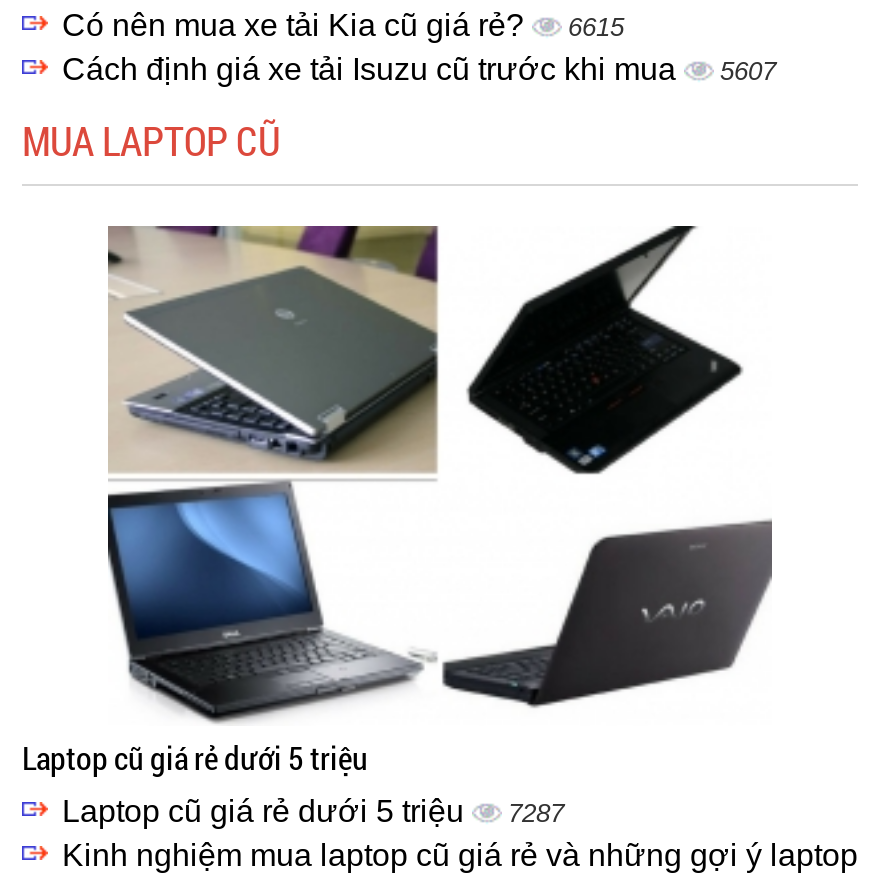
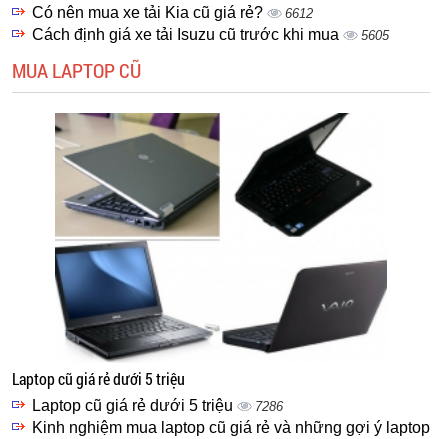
[62,8,624,42] Có nên mua xe tải Kia cũ giá rẻ? 6615 -> [32,4,313,21] Có nên mua xe tải Kia cũ giá rẻ? 6612
[62,52,776,86] Cách định giá xe tải Isuzu cũ trước khi mua 5607 -> [32,26,389,43] Cách định giá xe tải Isuzu cũ trước khi mua 5605
[62,794,564,828] Laptop cũ giá rẻ dưới 5 triệu 7287 -> [32,397,283,414] Laptop cũ giá rẻ dưới 5 triệu 7286

